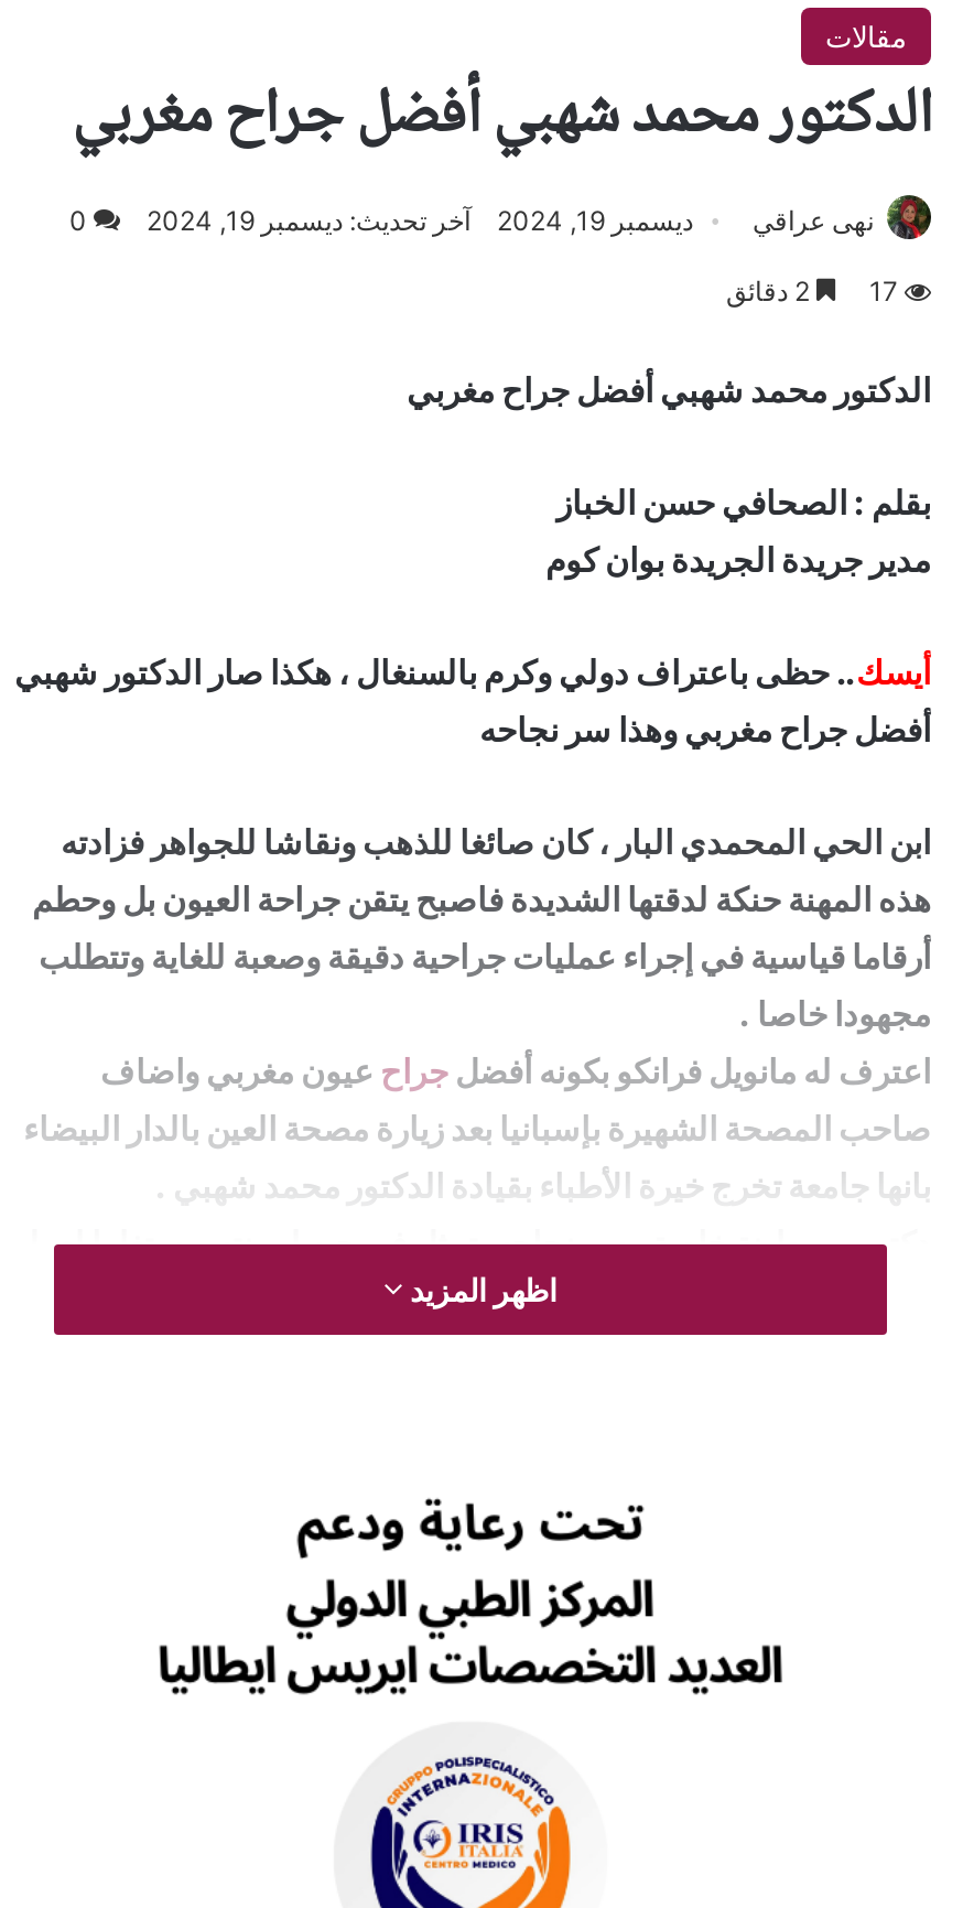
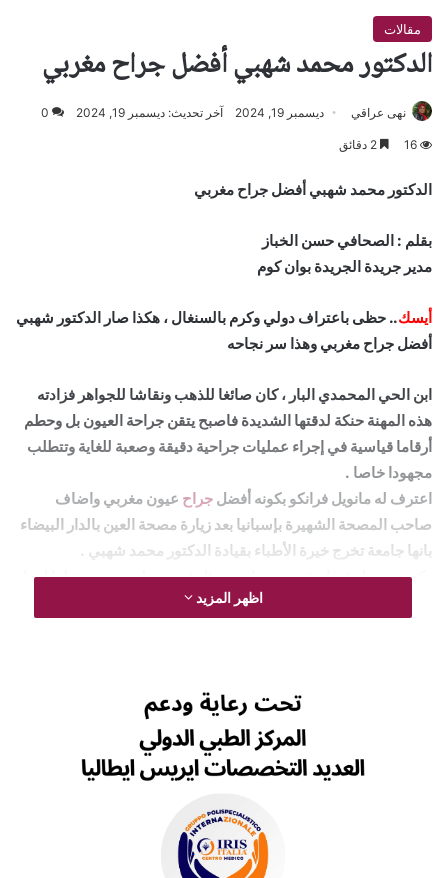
[869,275,898,308] 17 -> [404,137,417,152] 16

